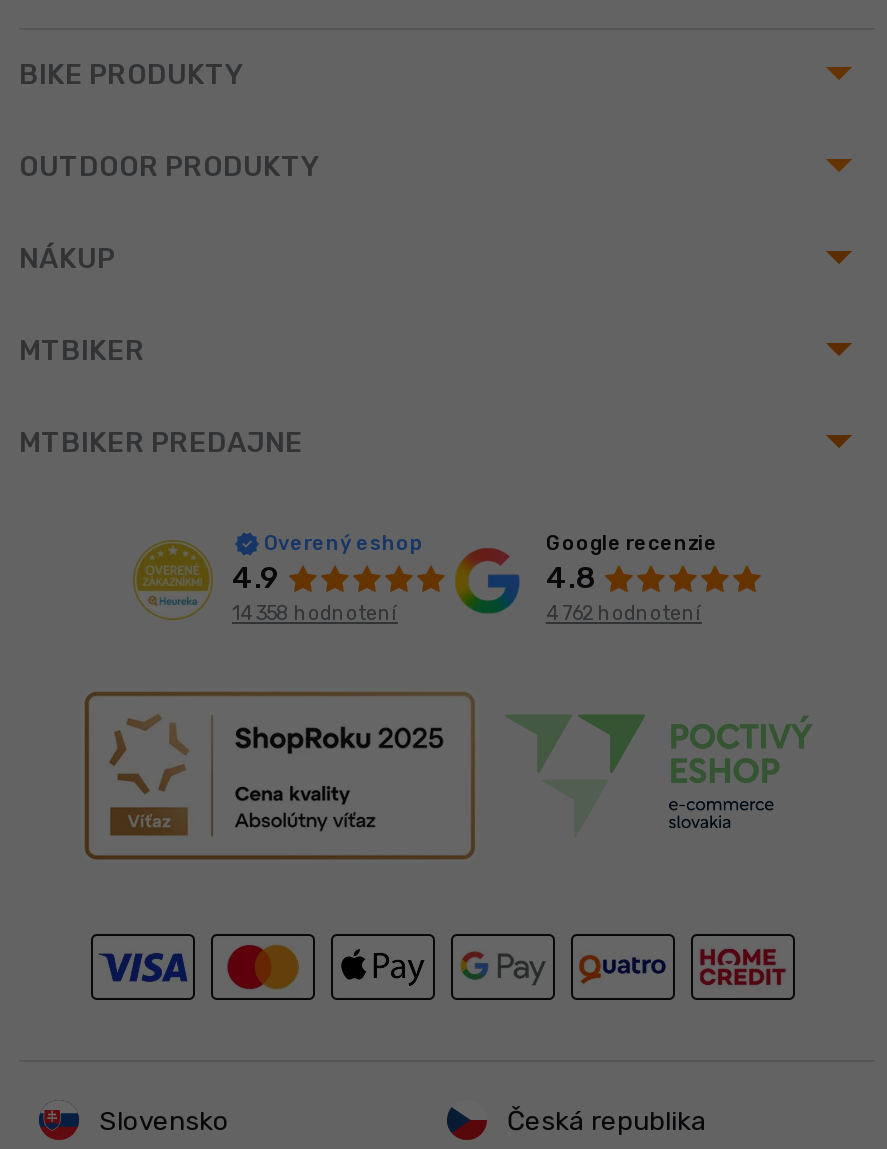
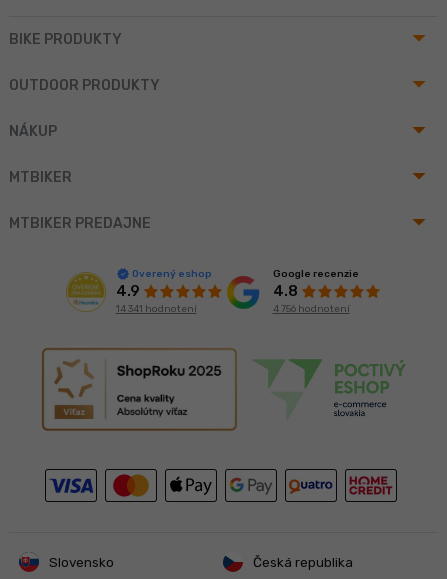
[232,603,398,627] 14 358 hodnotení -> [115,303,196,315] 14 341 hodnotení
[546,603,702,627] 4 762 hodnotení -> [272,303,349,315] 4 756 hodnotení

